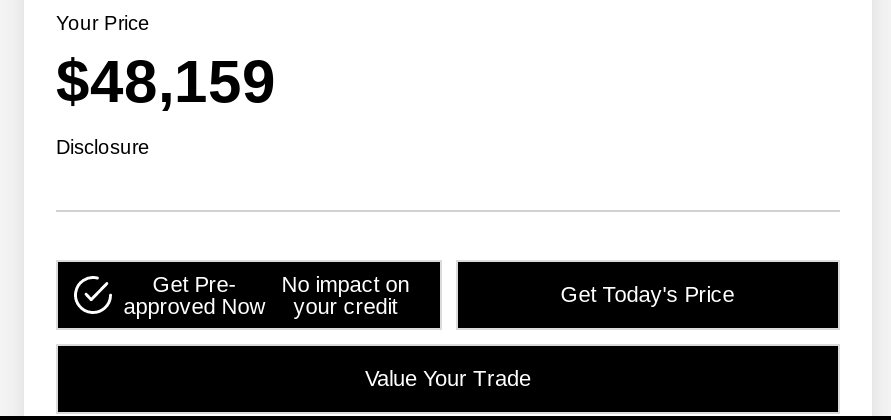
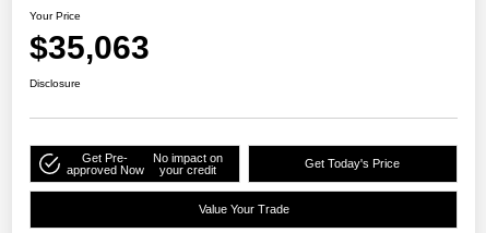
[56,48,276,114] $48,159 -> [29,30,150,66] $35,063

